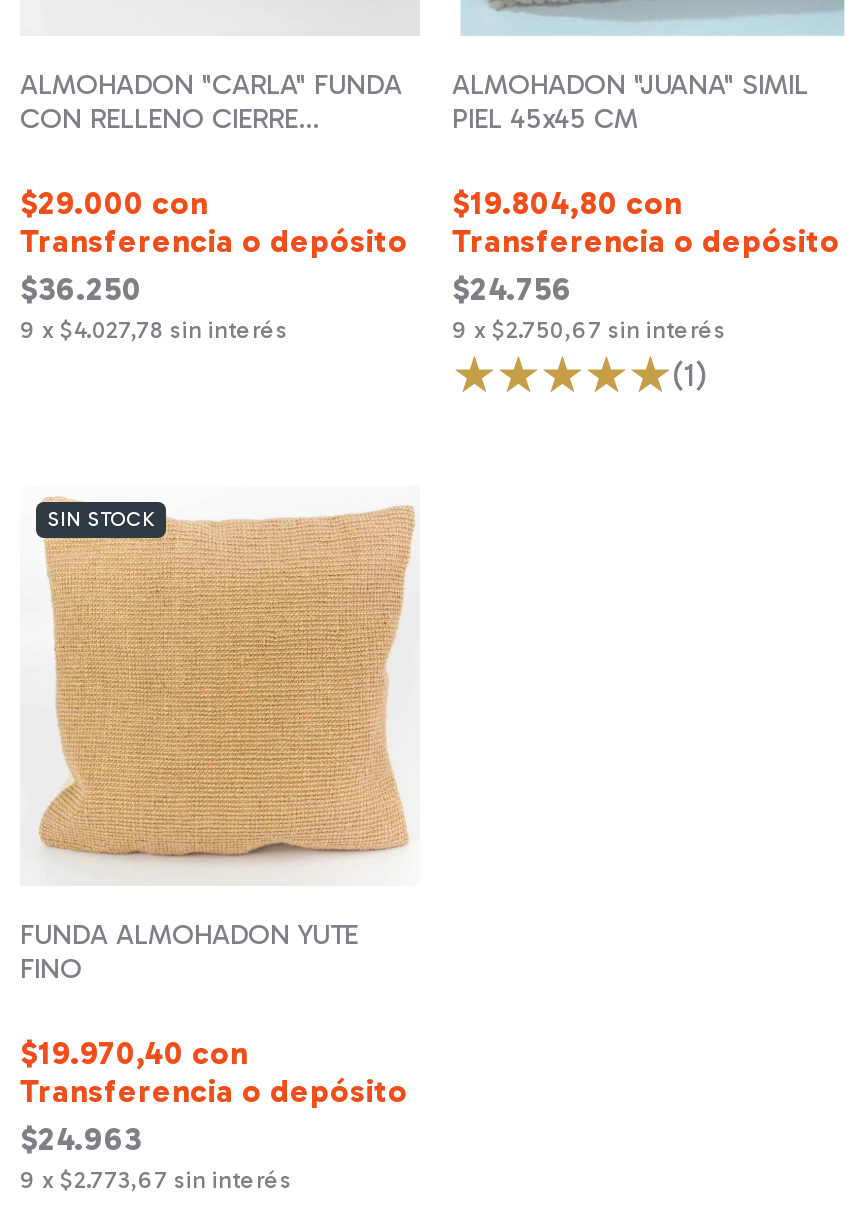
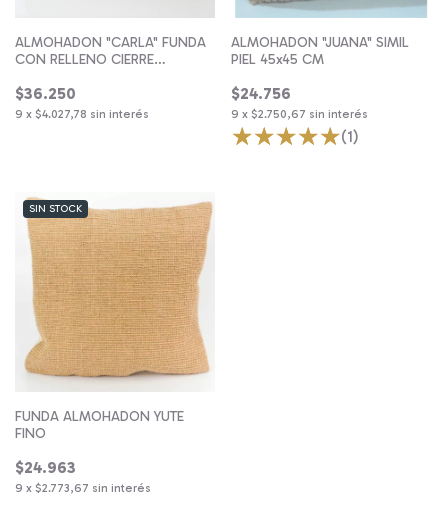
[20,184,408,260] $29.000 con | Transferencia o depósito -> none
[452,184,840,260] $19.804,80 con | Transferencia o depósito -> none
[20,1034,408,1110] $19.970,40 con | Transferencia o depósito -> none

